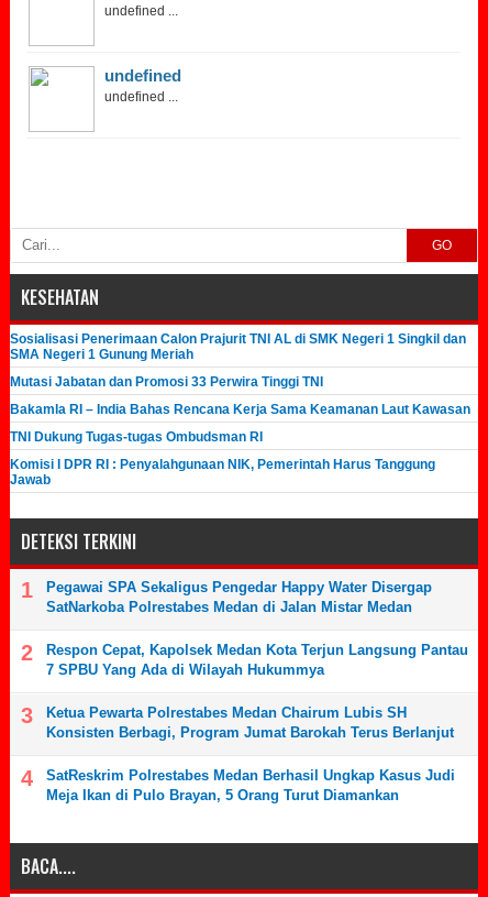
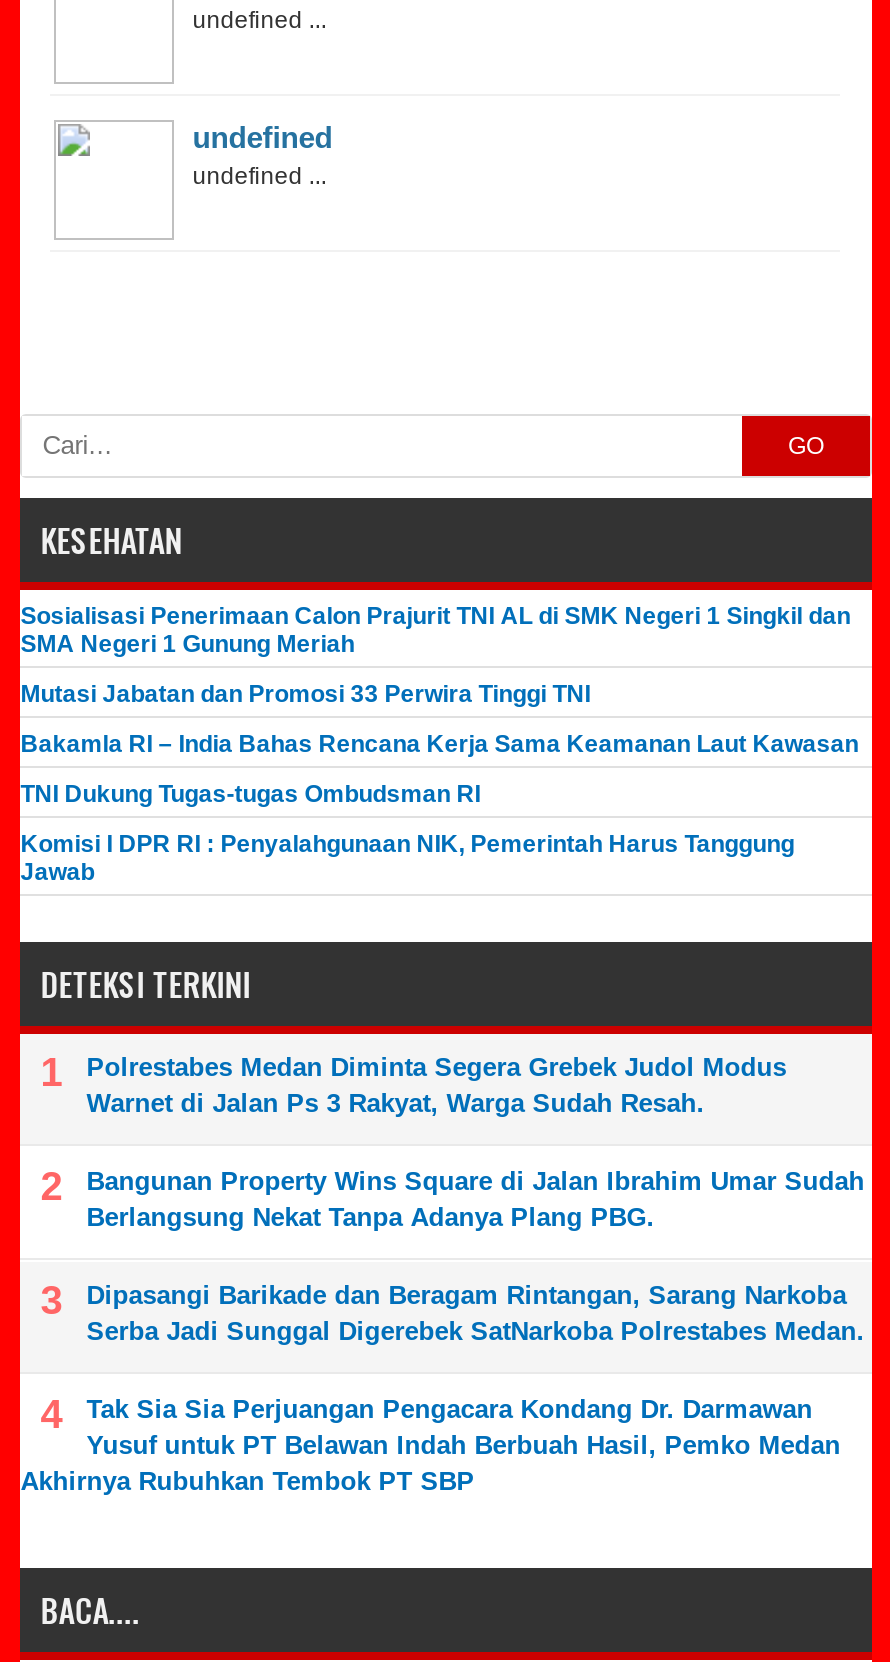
[46,579,432,615] Pegawai SPA Sekaligus Pengedar Happy Water Disergap | SatNarkoba Polrestabes Medan di Jalan Mistar Medan -> [86,1052,786,1118] Polrestabes Medan Diminta Segera Grebek Judol Modus | Warnet di Jalan Ps 3 Rakyat, Warga Sudah Resah.
[46,642,468,678] Respon Cepat, Kapolsek Medan Kota Terjun Langsung Pantau | 7 SPBU Yang Ada di Wilayah Hukummya -> [86,1166,864,1232] Bangunan Property Wins Square di Jalan Ibrahim Umar Sudah | Berlangsung Nekat Tanpa Adanya Plang PBG.
[46,705,454,741] Ketua Pewarta Polrestabes Medan Chairum Lubis SH | Konsisten Berbagi, Program Jumat Barokah Terus Berlanjut -> [86,1280,864,1346] Dipasangi Barikade dan Beragam Rintangan, Sarang Narkoba | Serba Jadi Sunggal Digerebek SatNarkoba Polrestabes Medan.
[46,767,455,804] SatReskrim Polrestabes Medan Berhasil Ungkap Kasus Judi | Meja Ikan di Pulo Brayan, 5 Orang Turut Diamankan -> [20,1394,840,1496] Tak Sia Sia Perjuangan Pengacara Kondang Dr. Darmawan | Yusuf untuk PT Belawan Indah Berbuah Hasil, Pemko Medan | Akhirnya Rubuhkan Tembok PT SBP

